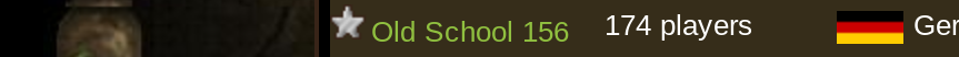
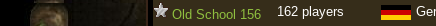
[371,9,753,48] Old School 156 174 players -> [171,4,343,22] Old School 156 162 players

